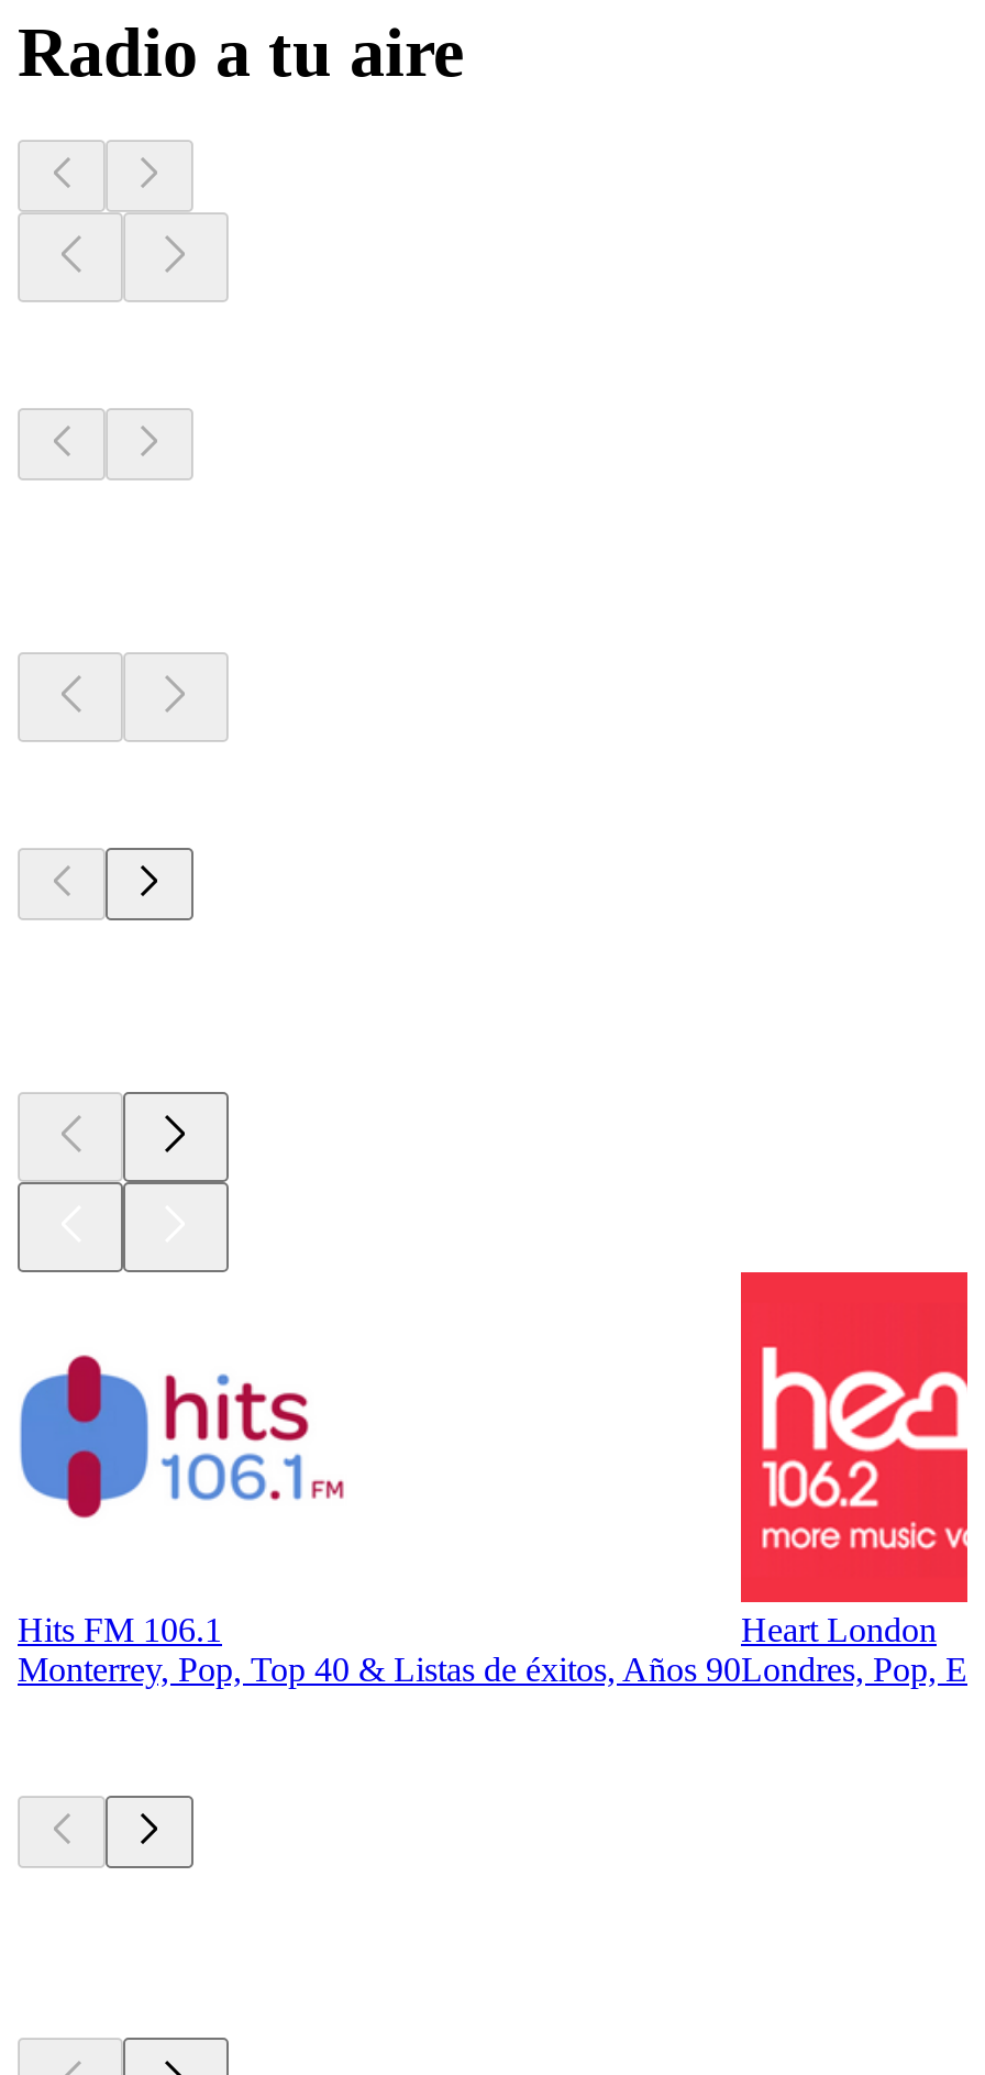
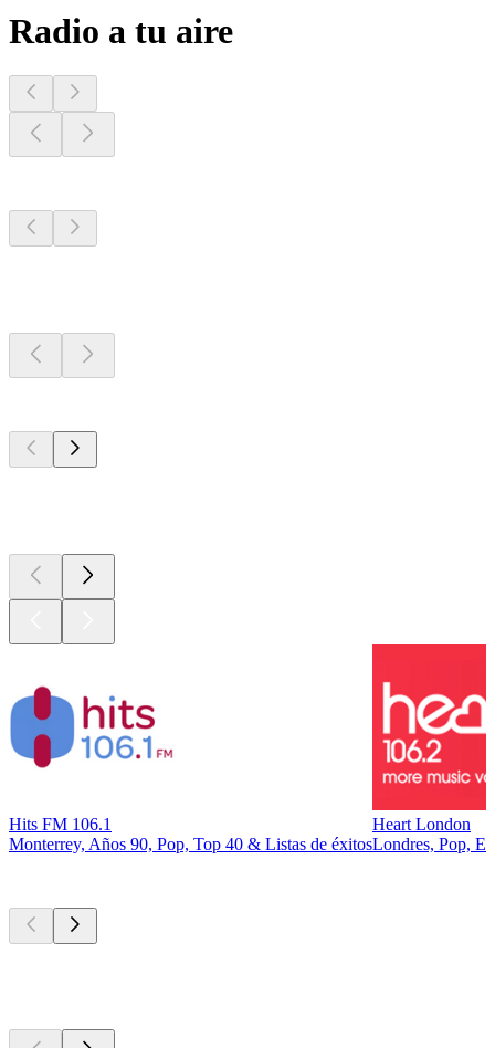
[18,1650,741,1687] Monterrey, Pop, Top 40 & Listas de éxitos, Años 90 -> [9,834,372,853] Monterrey, Años 90, Pop, Top 40 & Listas de éxitos

